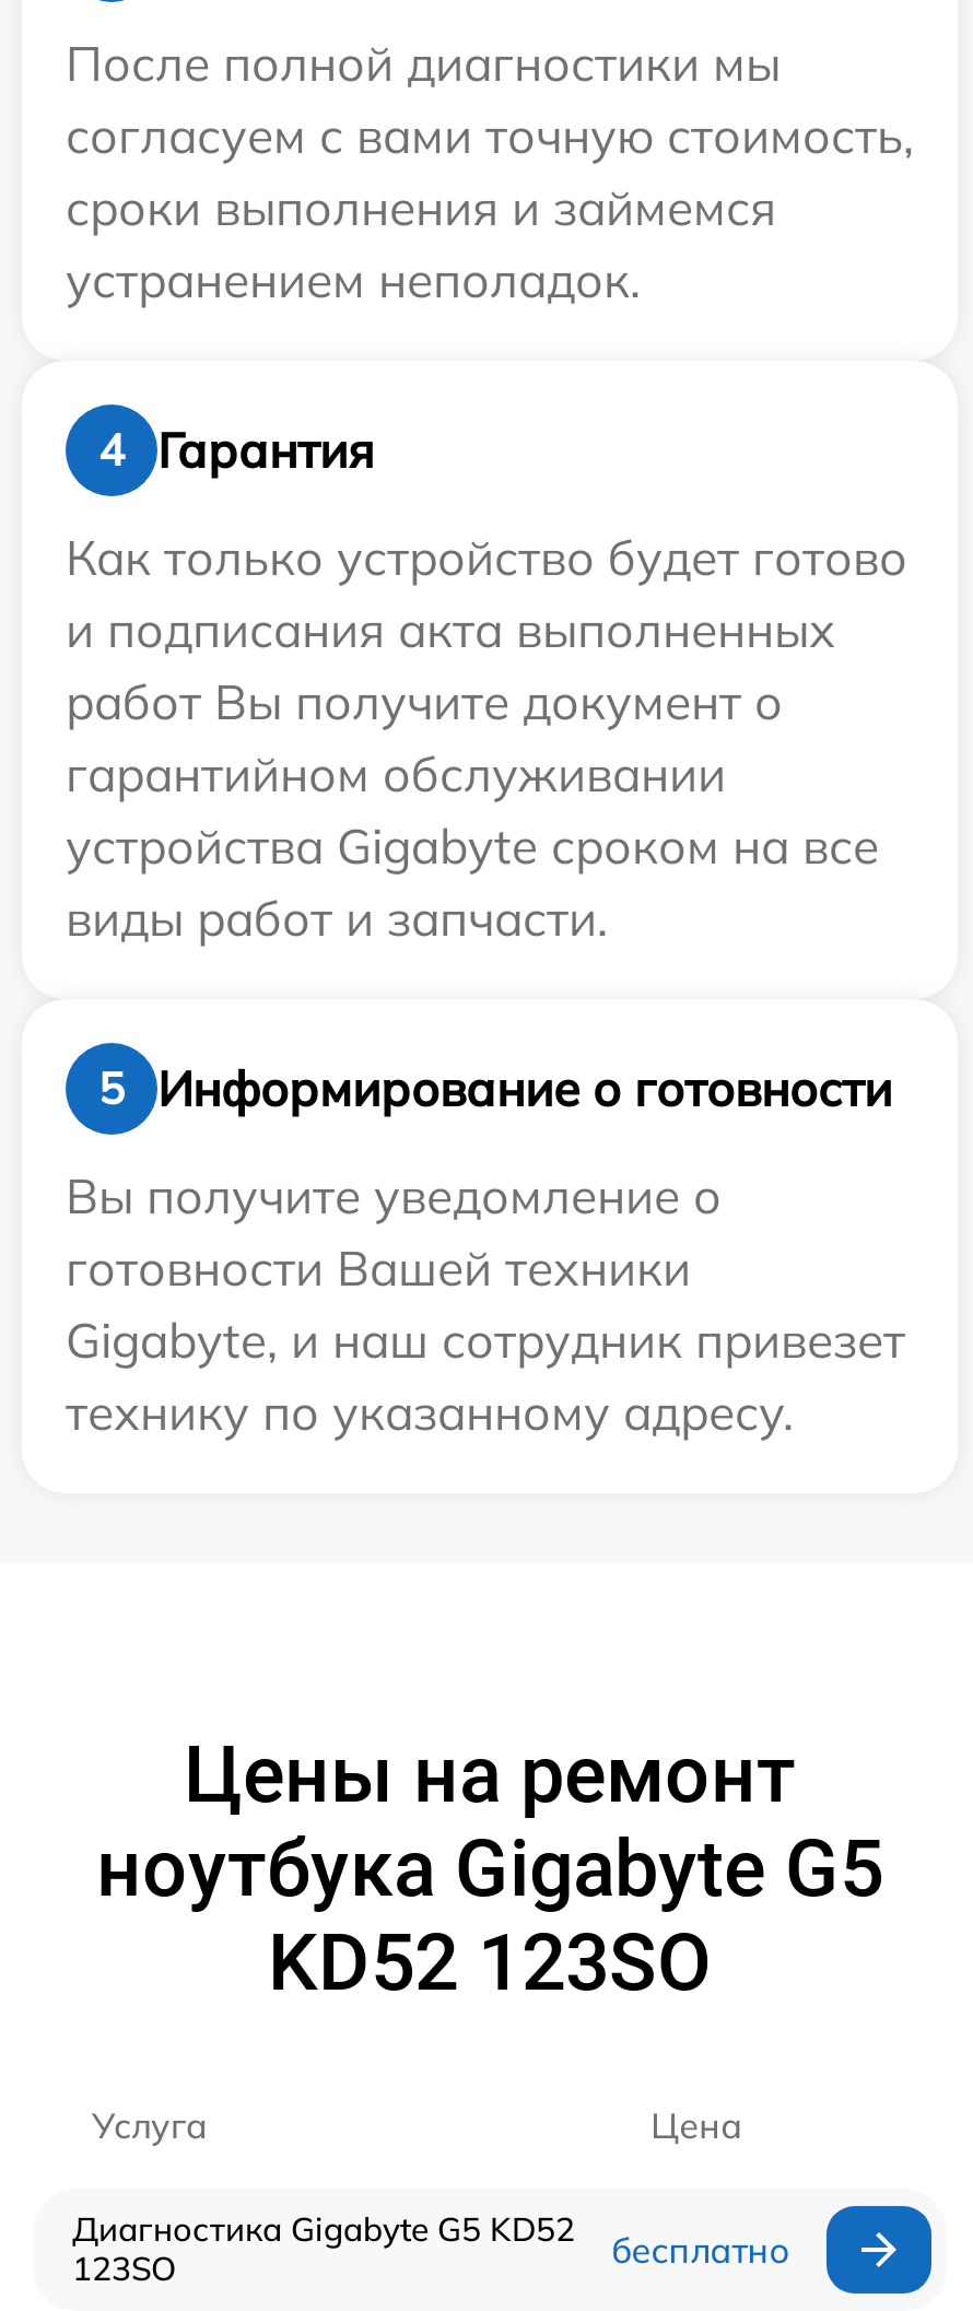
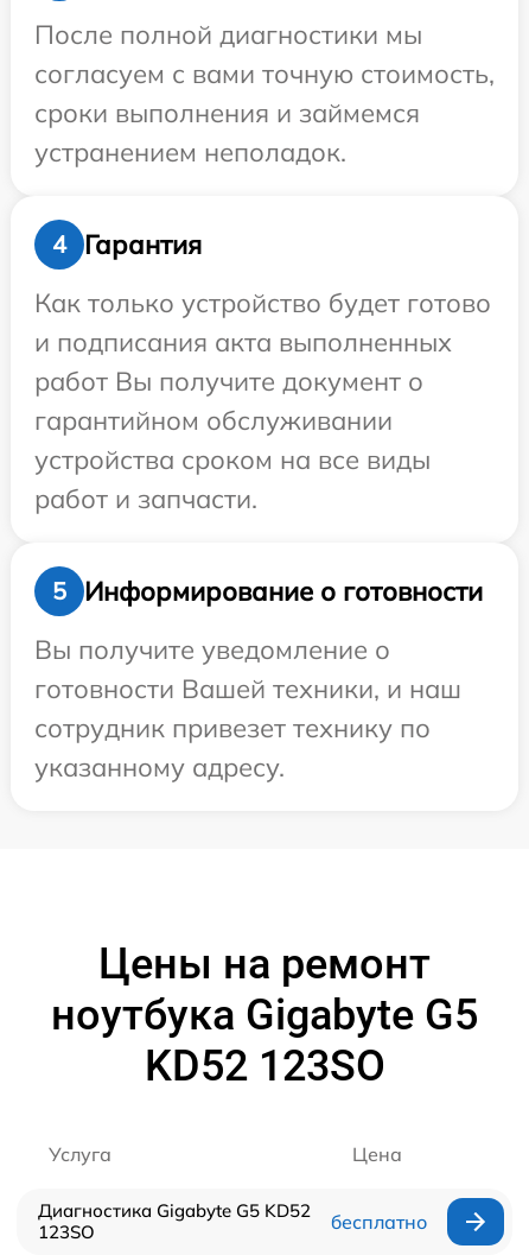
[66,816,879,949] устройства Gigabyte сроком на все | виды работ и запчасти. -> [34,443,431,515] устройства сроком на все виды | работ и запчасти.
[66,1238,905,1443] готовности Вашей техники | Gigabyte, и наш сотрудник привезет | технику по указанному адресу. -> [34,672,461,784] готовности Вашей техники, и наш | сотрудник привезет технику по | указанному адресу.

